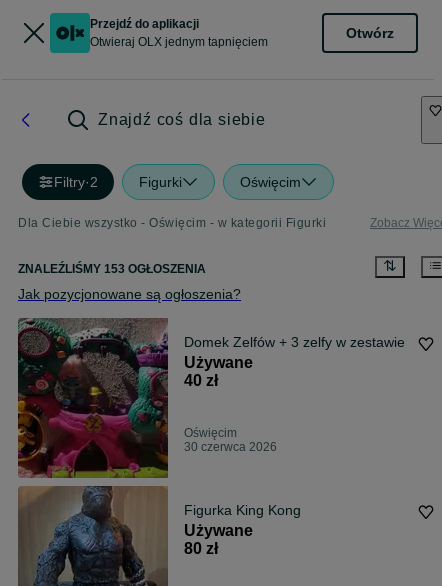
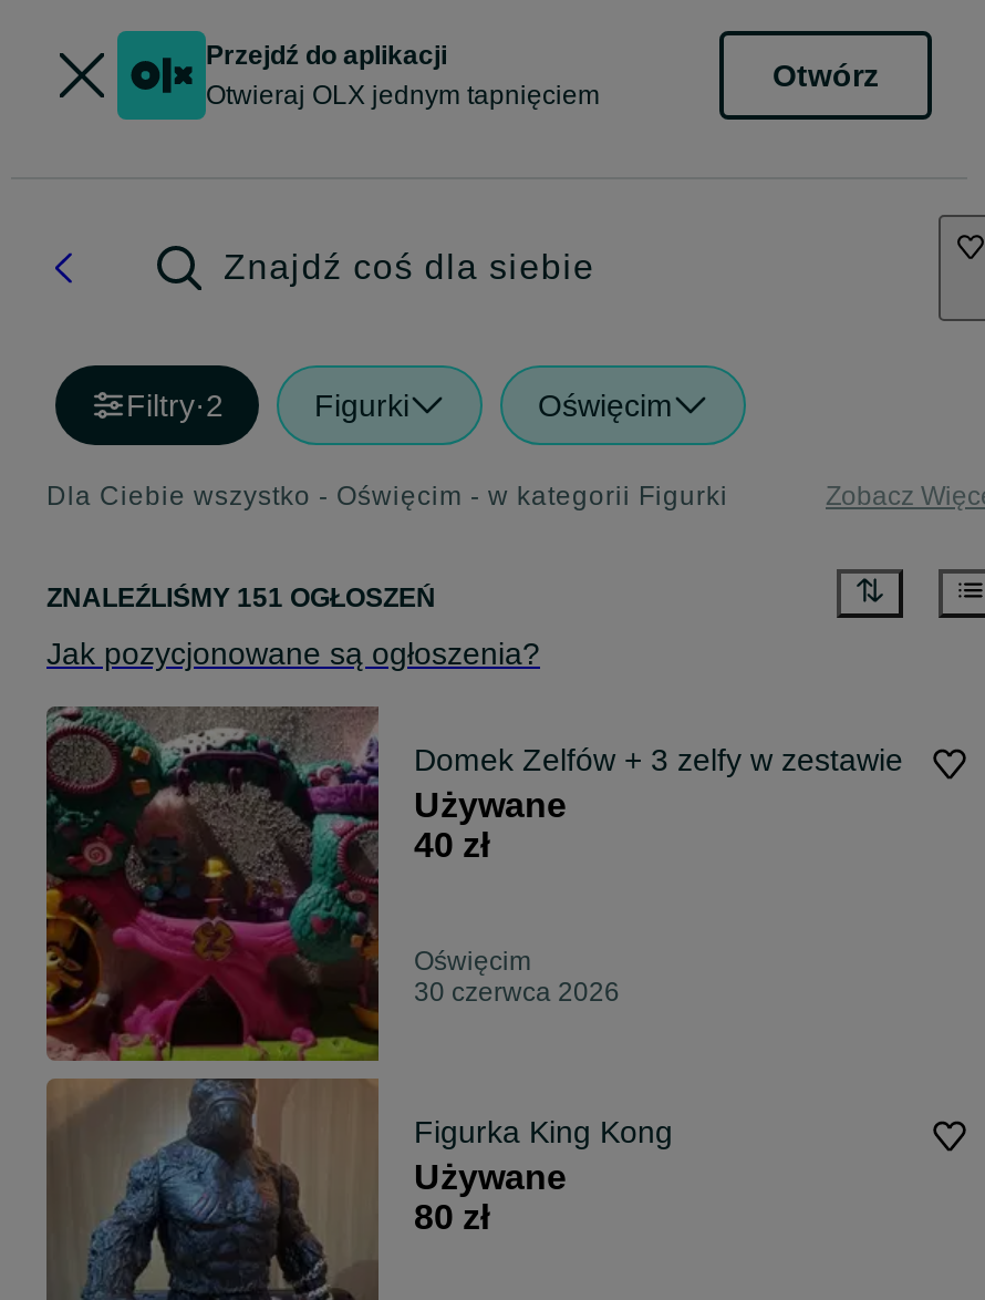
[18,262,206,276] ZNALEŹLIŚMY 153 OGŁOSZENIA -> [46,583,436,614] ZNALEŹLIŚMY 151 OGŁOSZEŃ

